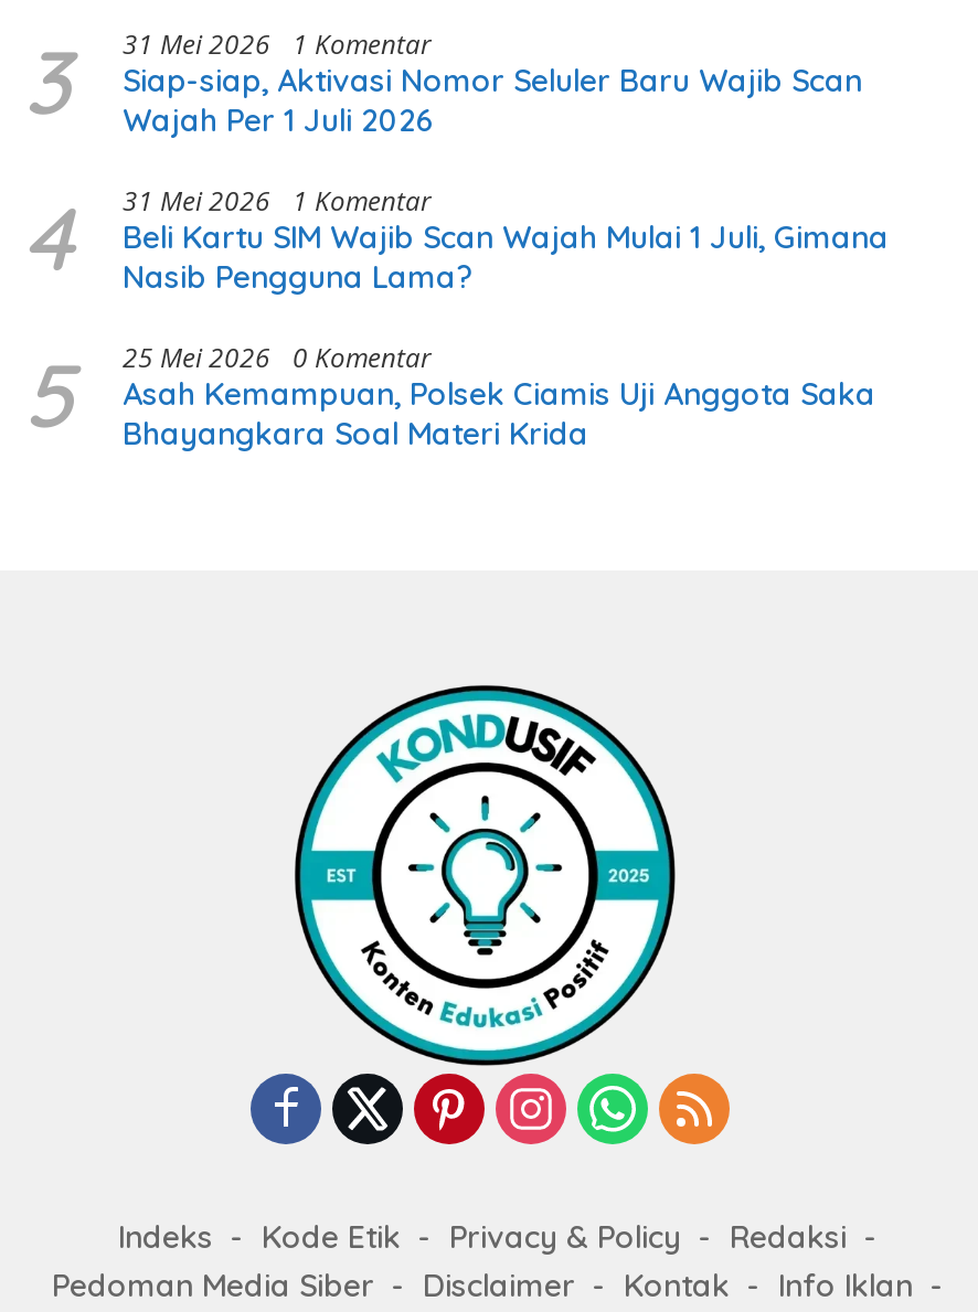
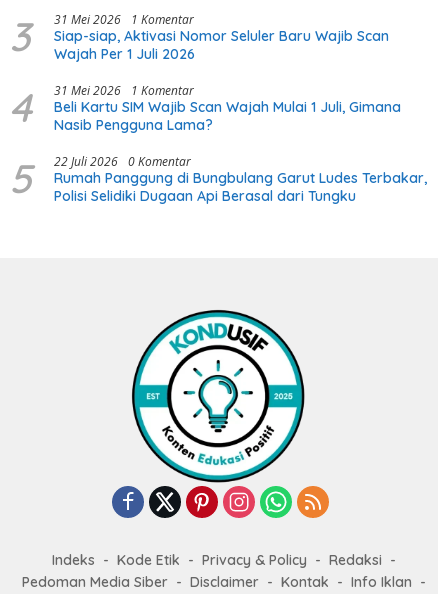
[123,338,875,453] 25 Mei 2026 0 Komentar | Asah Kemampuan, Polsek Ciamis Uji Anggota Saka | Bhayangkara Soal Materi Krida -> [54,153,427,205] 22 Juli 2026 0 Komentar | Rumah Panggung di Bungbulang Garut Ludes Terbakar, | Polisi Selidiki Dugaan Api Berasal dari Tungku

